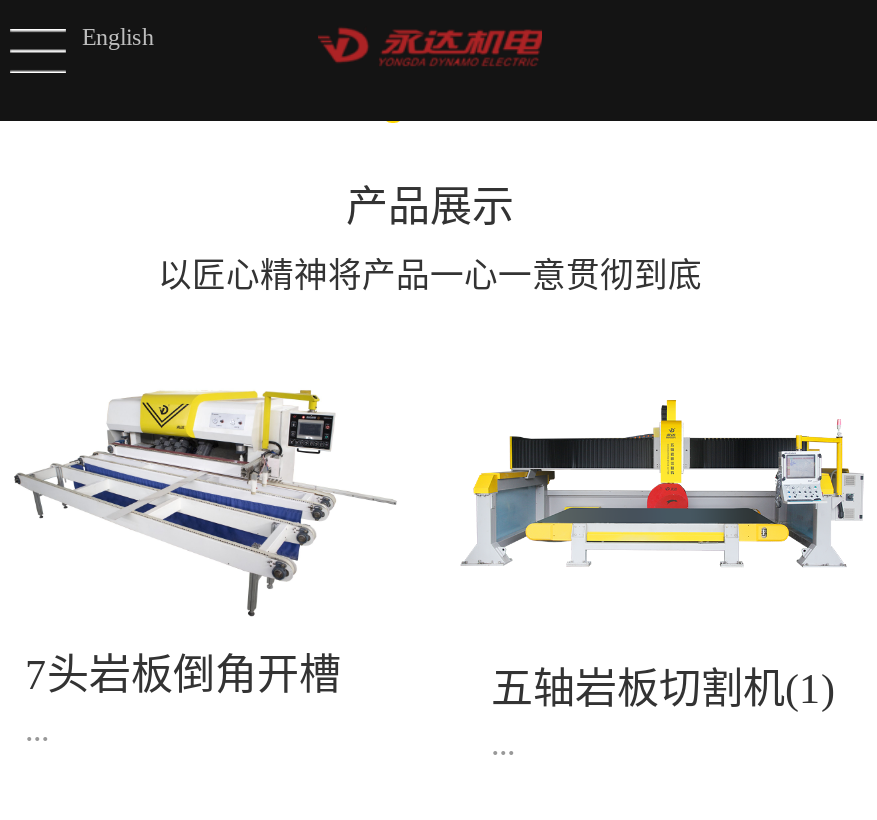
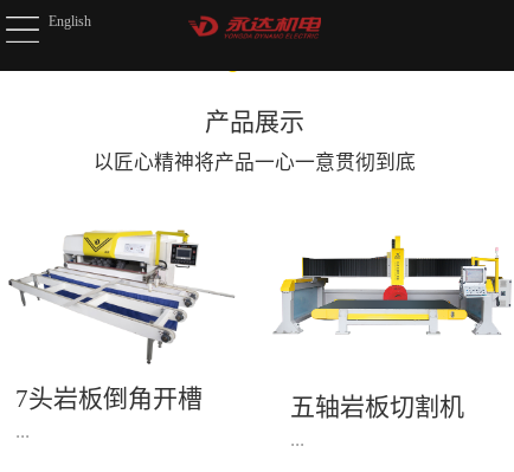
[491,665,835,713] 五轴岩板切割机(1) -> [291,393,465,421] 五轴岩板切割机

